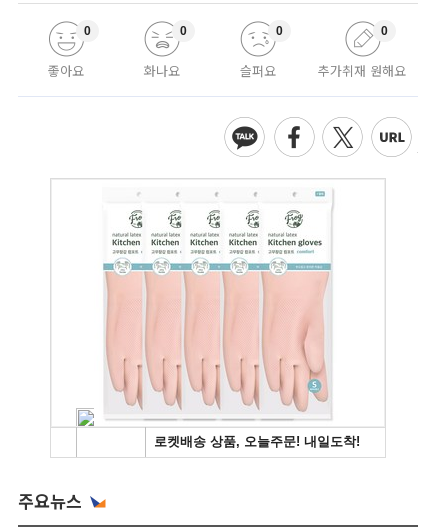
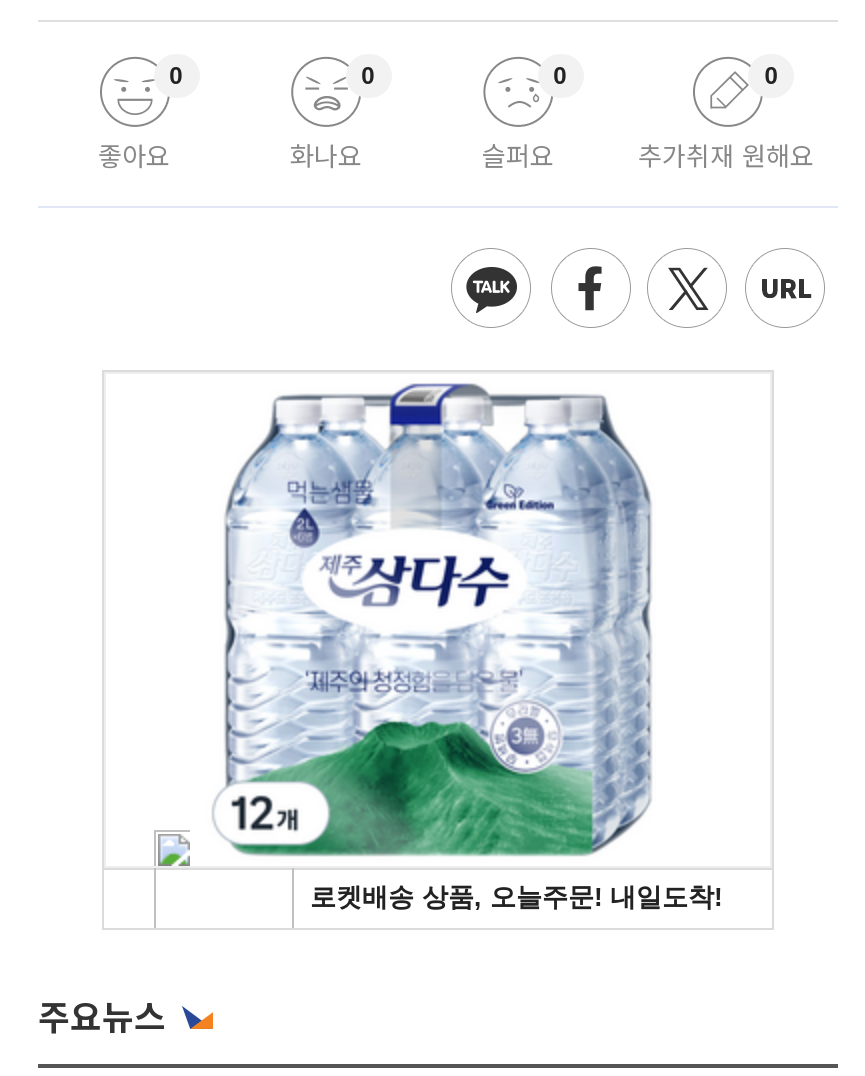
[102,185,335,421] [image] -> [208,382,666,856] [image]

